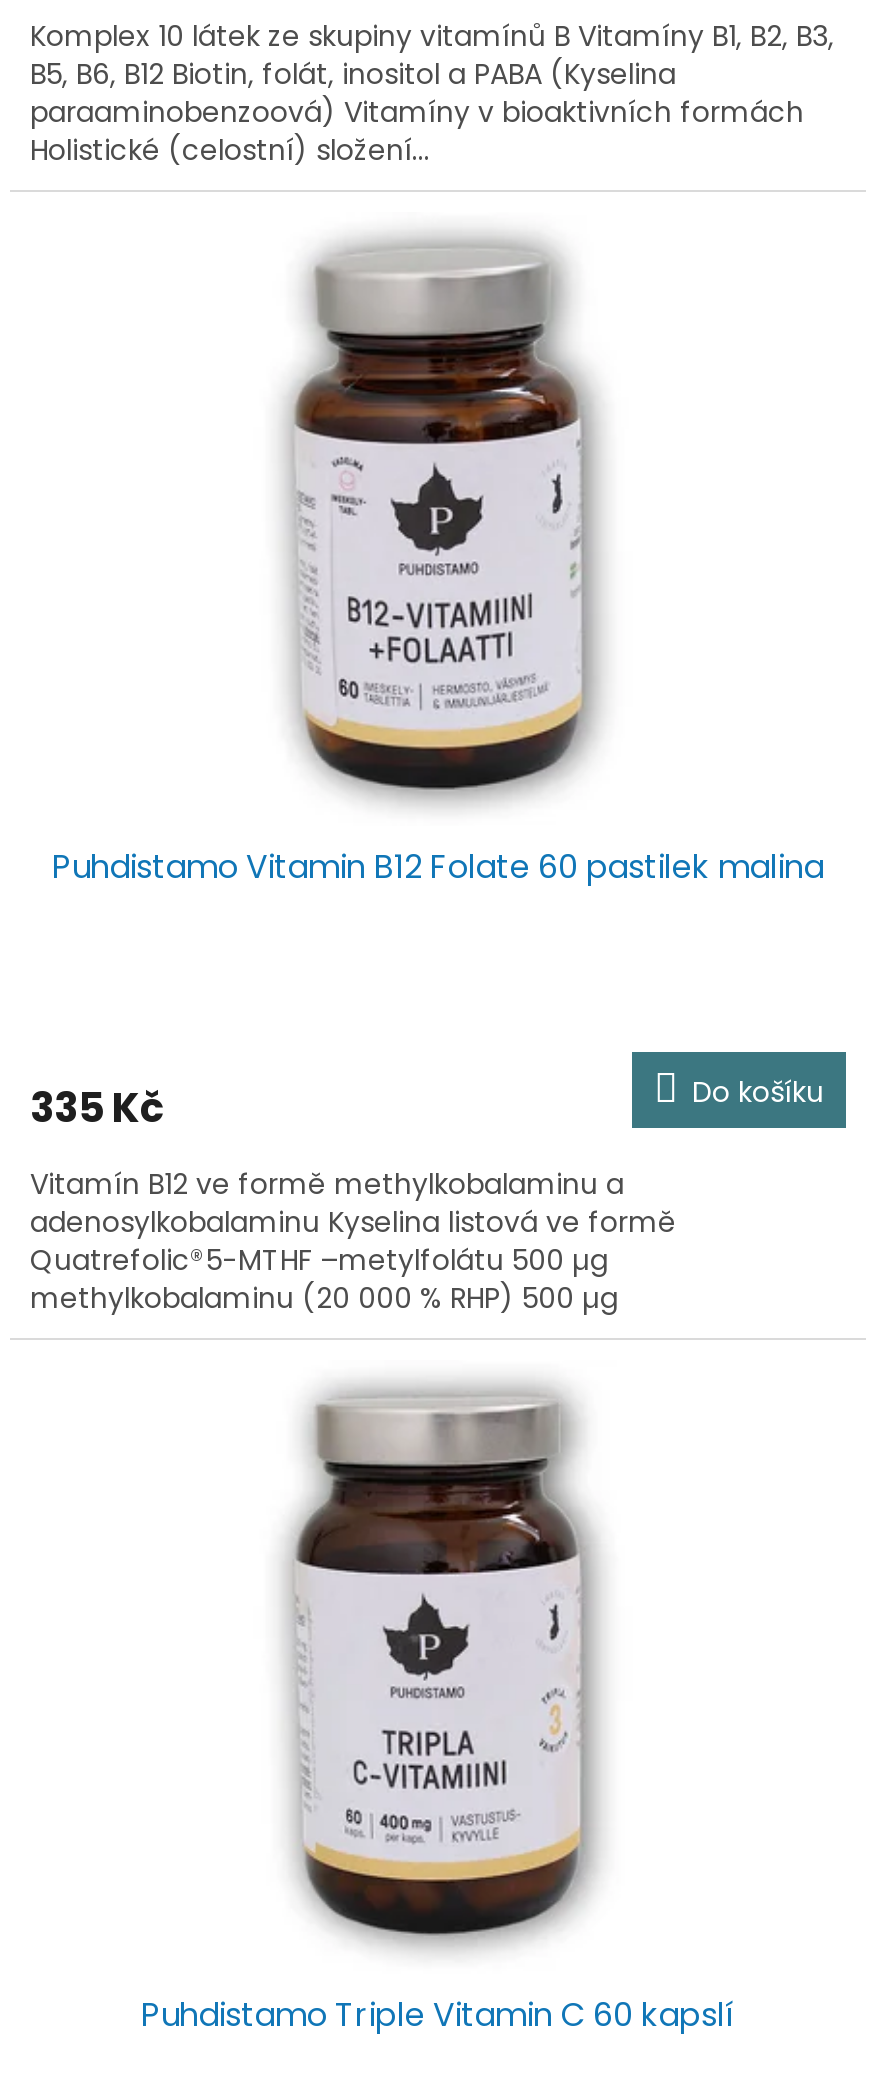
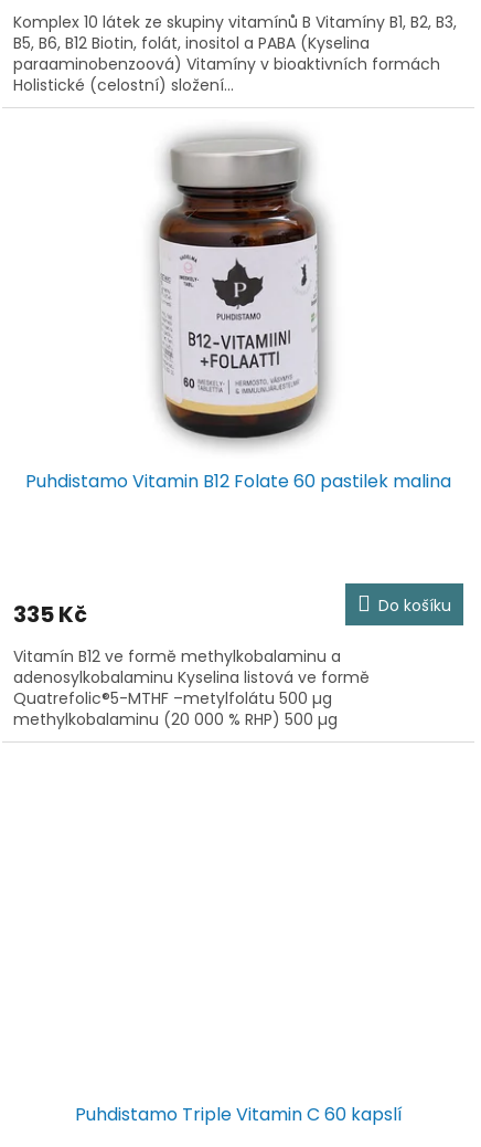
[282,1381,602,1953] [image] -> none

